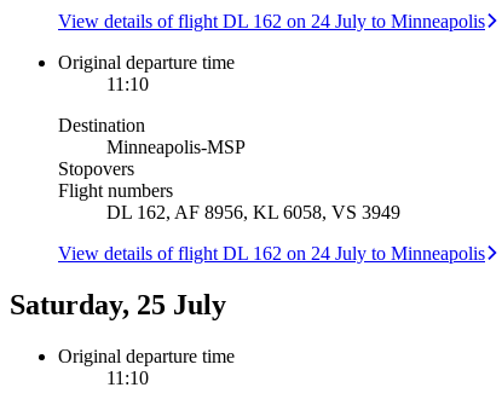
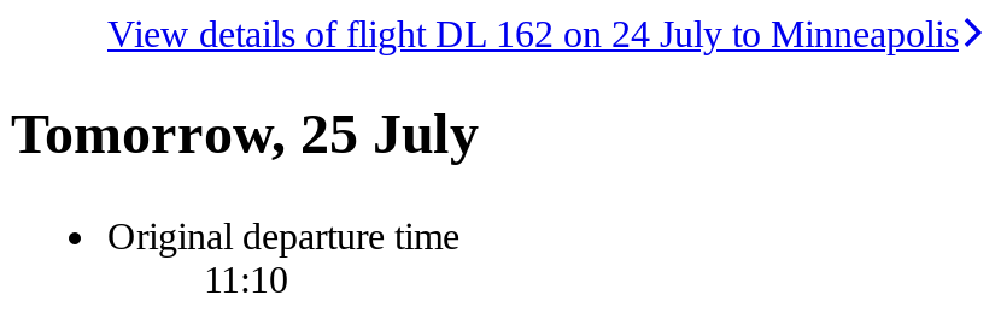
[10,52,485,321] Original departure time | 11:10 | Destination | Minneapolis-MSP | Stopovers | Flight numbers | DL 162, AF 8956, KL 6058, VS 3949 | View details of flight DL 162 on 24 July to Minneapolis | Saturday, 25 July -> [11,104,479,166] Tomorrow, 25 July

